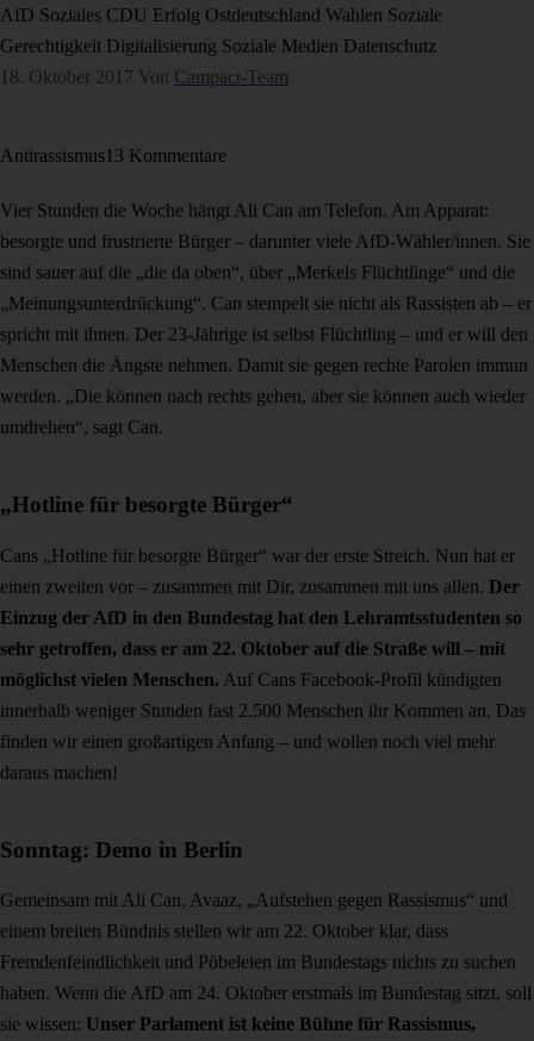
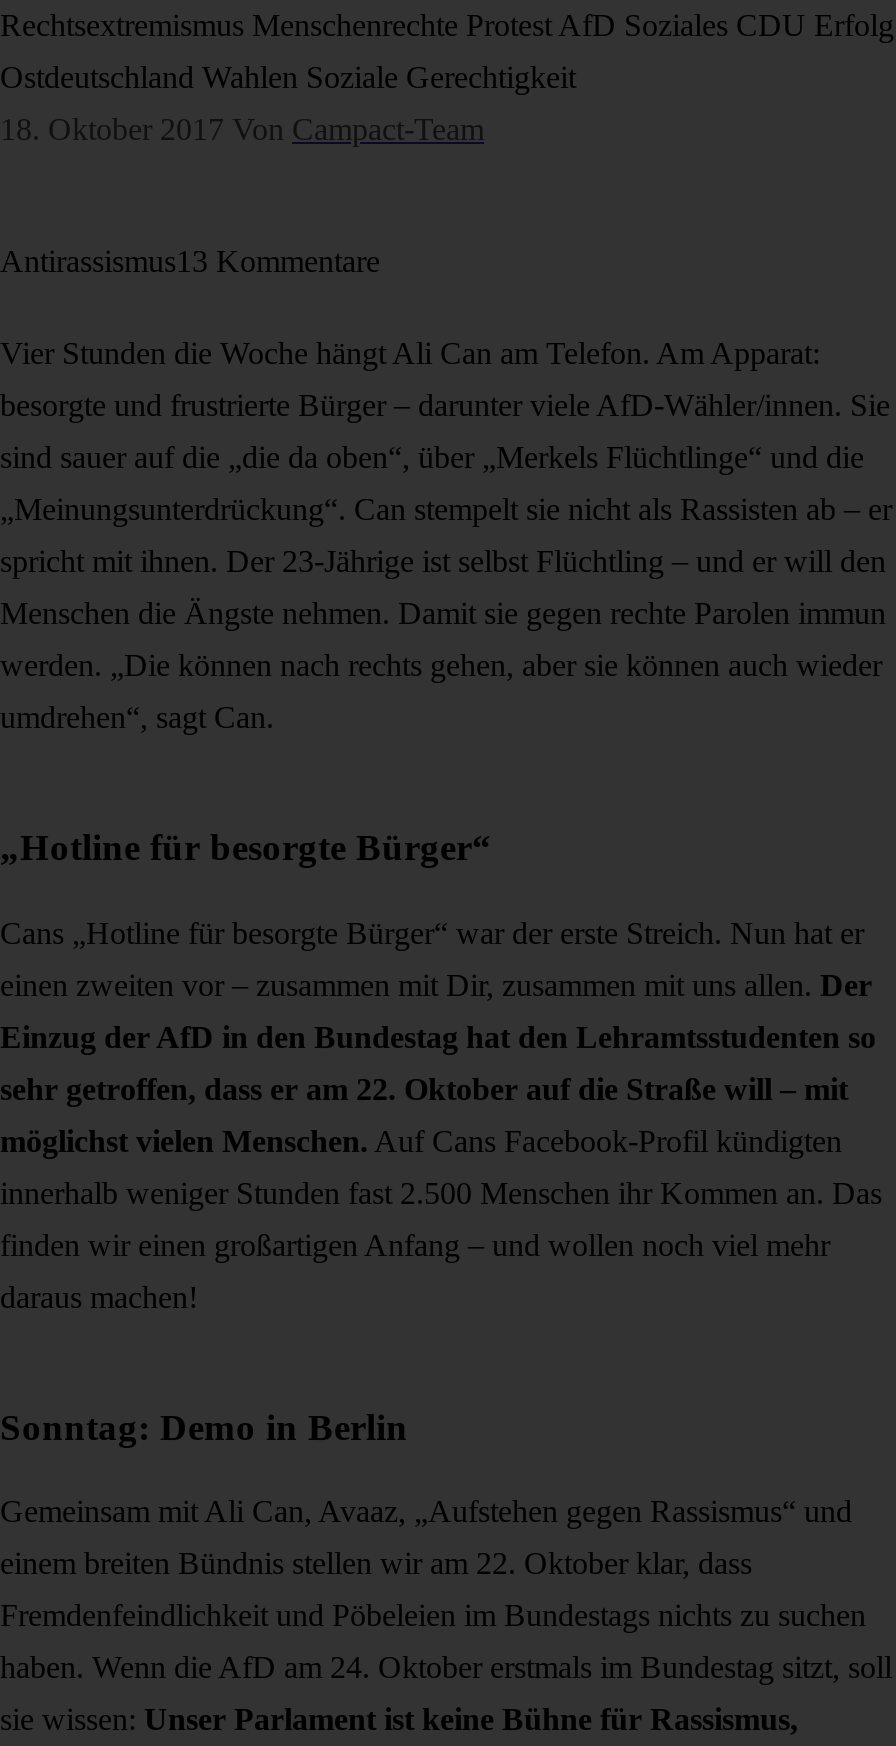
[0,5,442,25] AfD Soziales CDU Erfolg Ostdeutschland Wahlen Soziale -> [0,8,894,42] Rechtsextremismus Menschenrechte Protest AfD Soziales CDU Erfolg
[0,36,436,56] Gerechtigkeit Digitalisierung Soziale Medien Datenschutz -> [0,60,576,94] Ostdeutschland Wahlen Soziale Gerechtigkeit

